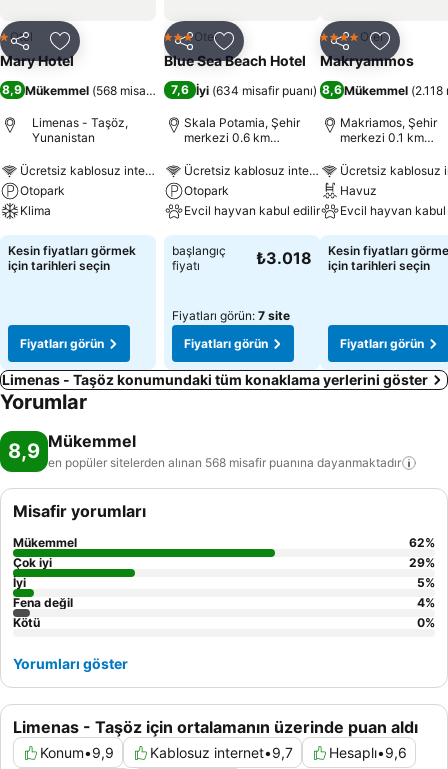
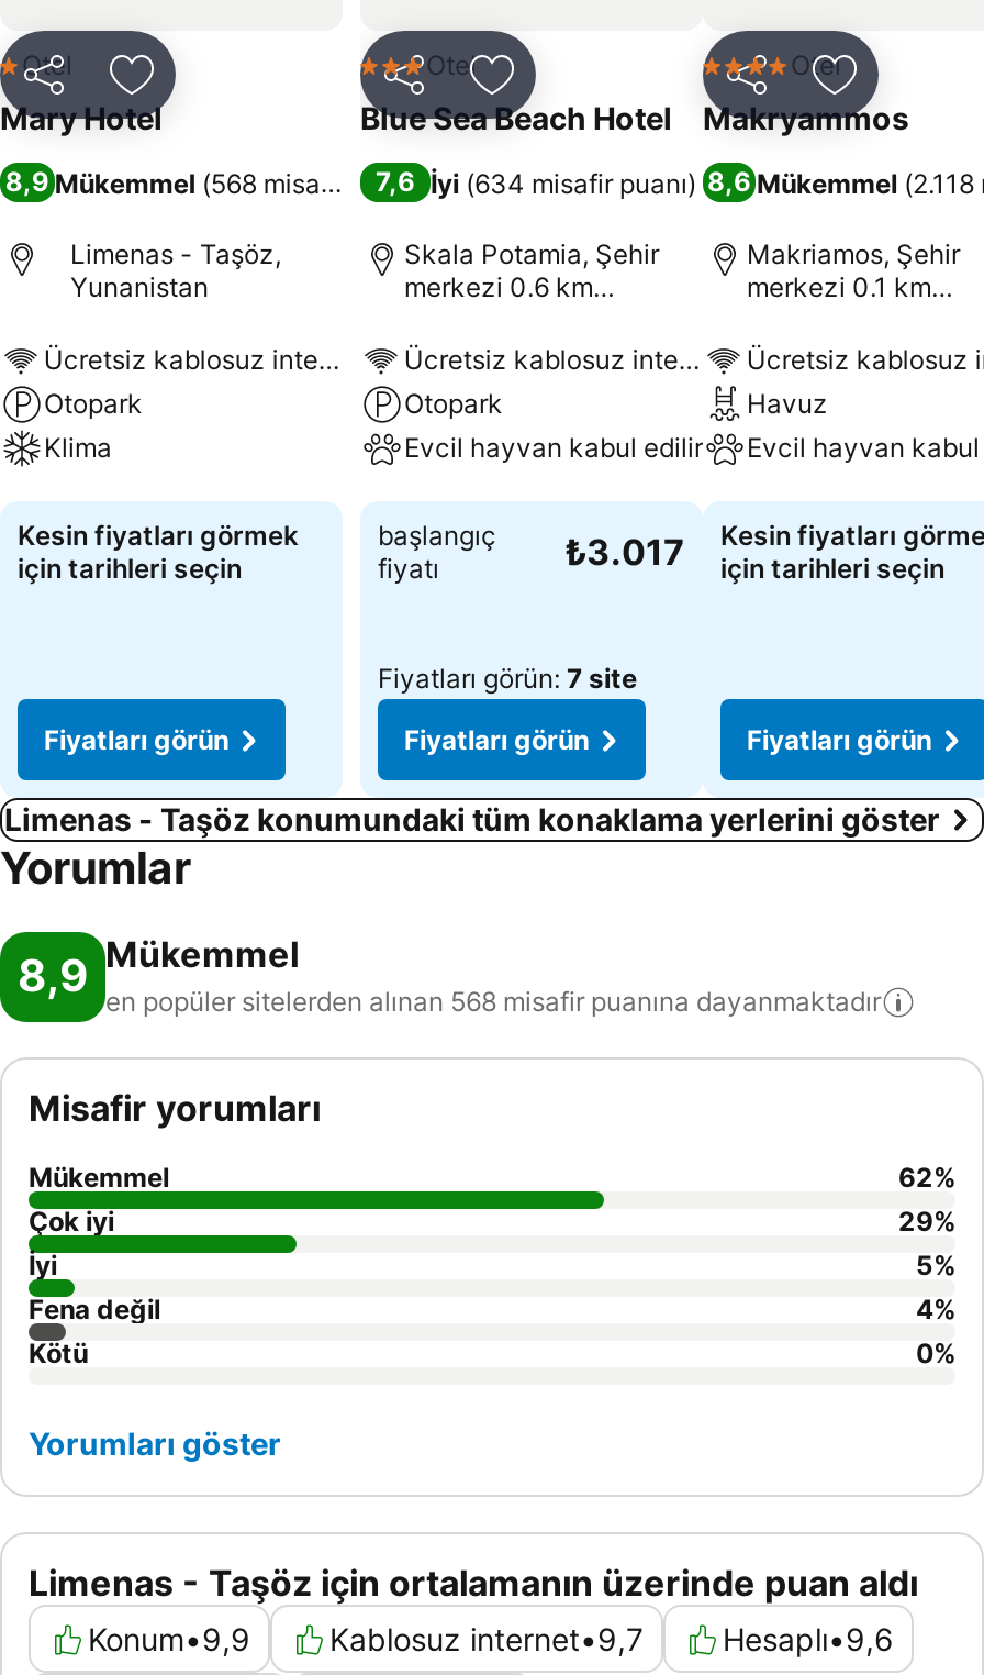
[256,248,312,268] ₺3.018 -> [564,530,685,574] ₺3.017

